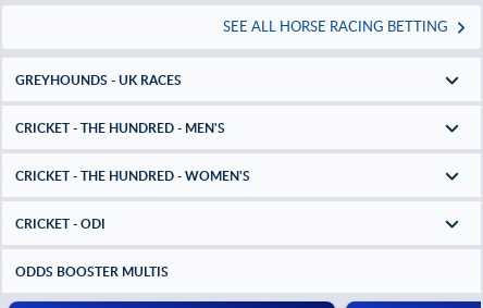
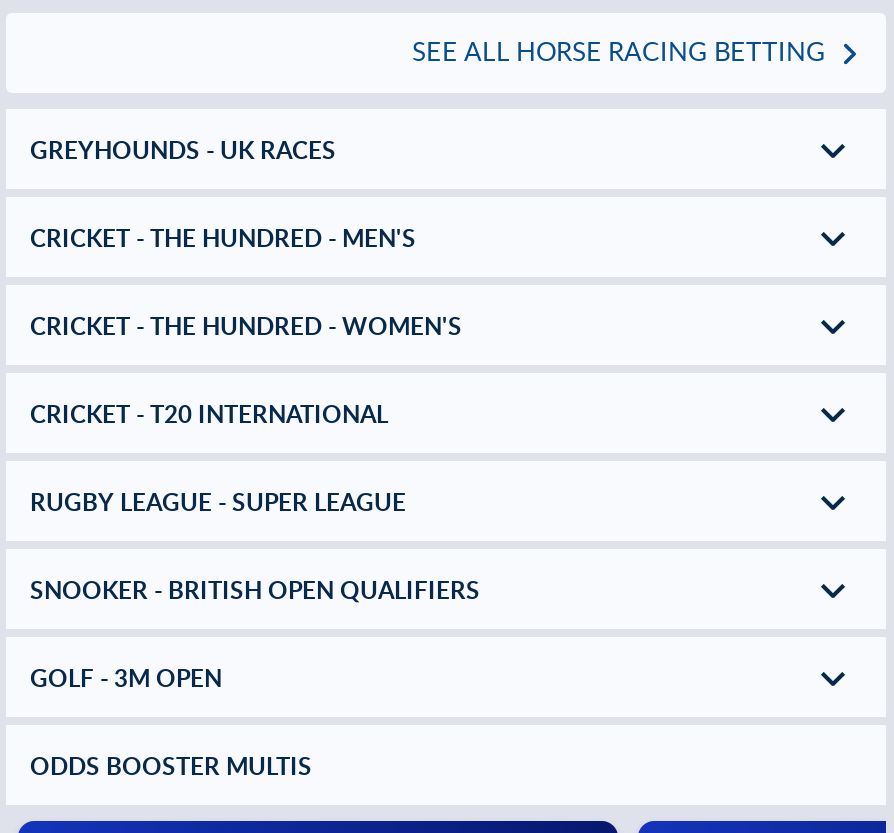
[15,214,106,233] CRICKET - ODI -> [30,396,480,694] CRICKET - T20 INTERNATIONAL | RUGBY LEAGUE - SUPER LEAGUE | SNOOKER - BRITISH OPEN QUALIFIERS | GOLF - 3M OPEN

